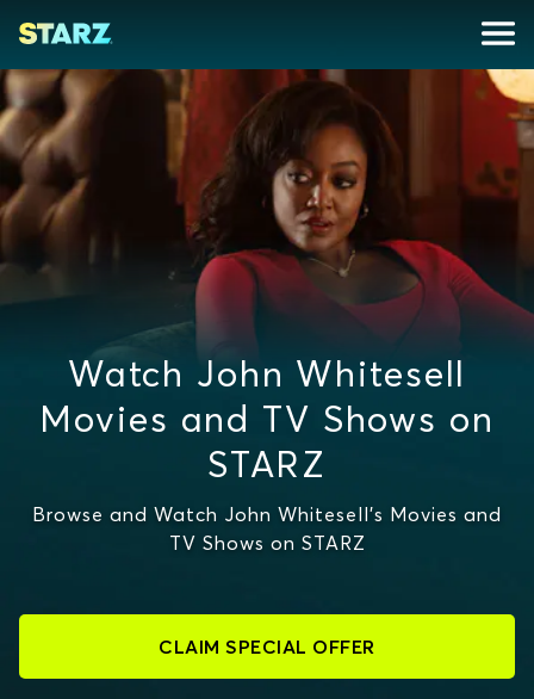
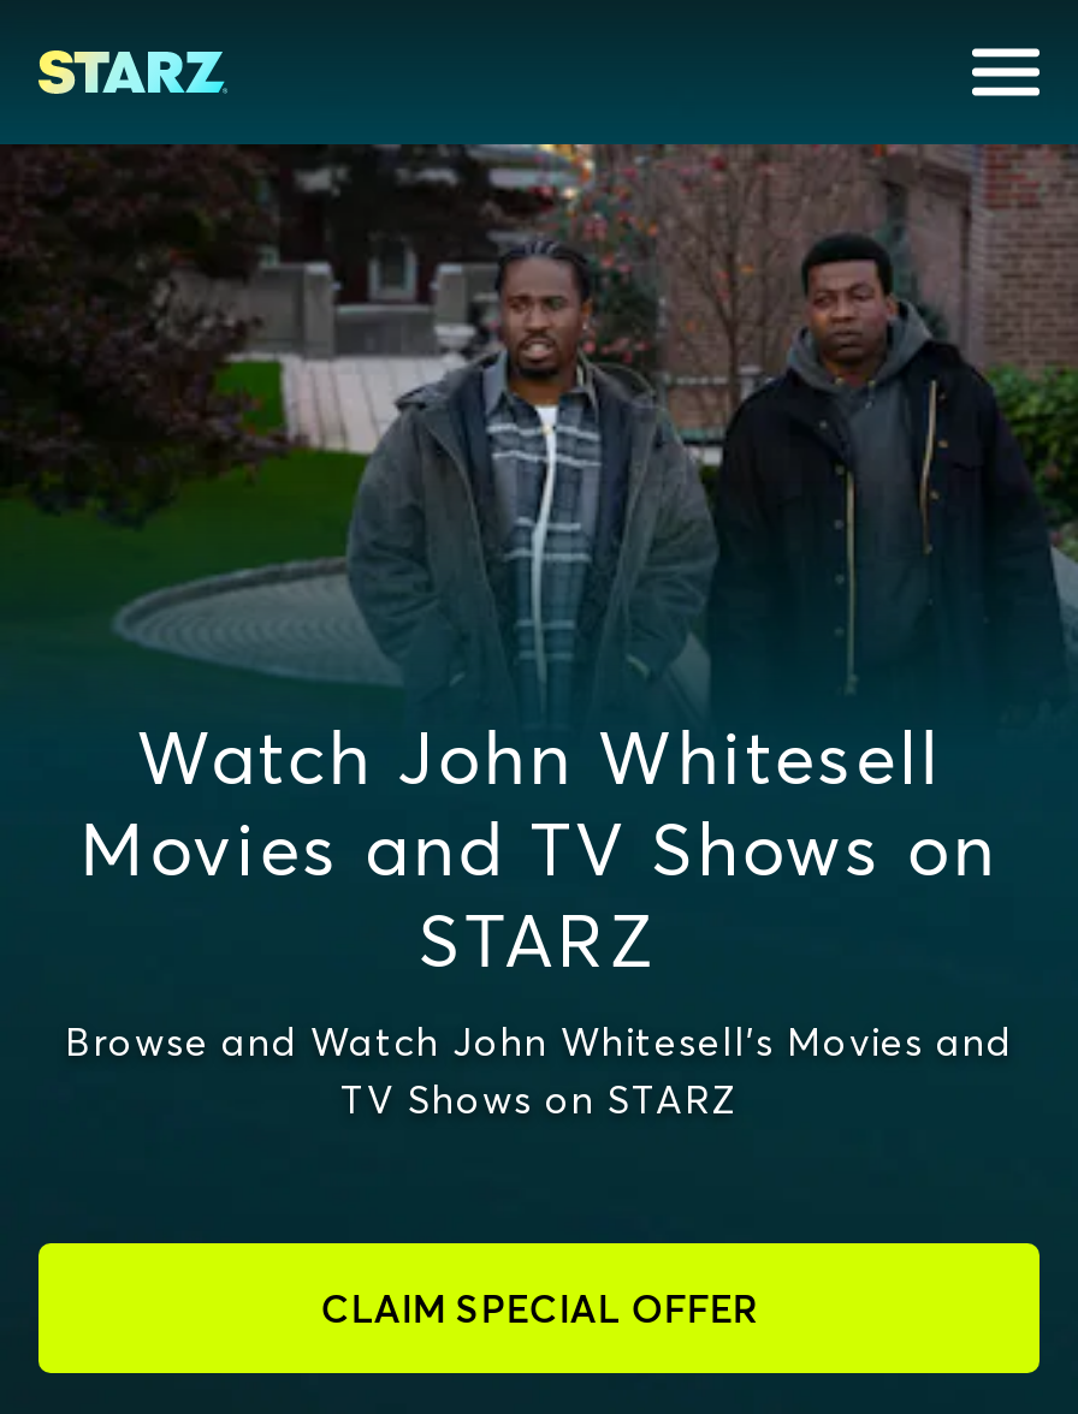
[4,68,530,349] [image] -> [7,142,1071,707] [image]

